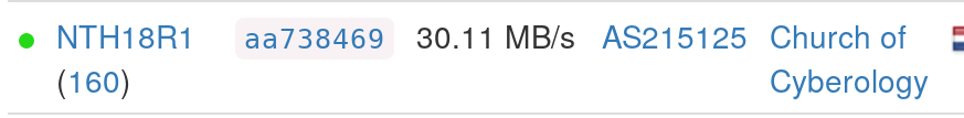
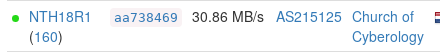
[416,13,907,57] 30.11 MB/s AS215125 Church of -> [192,6,414,26] 30.86 MB/s AS215125 Church of

